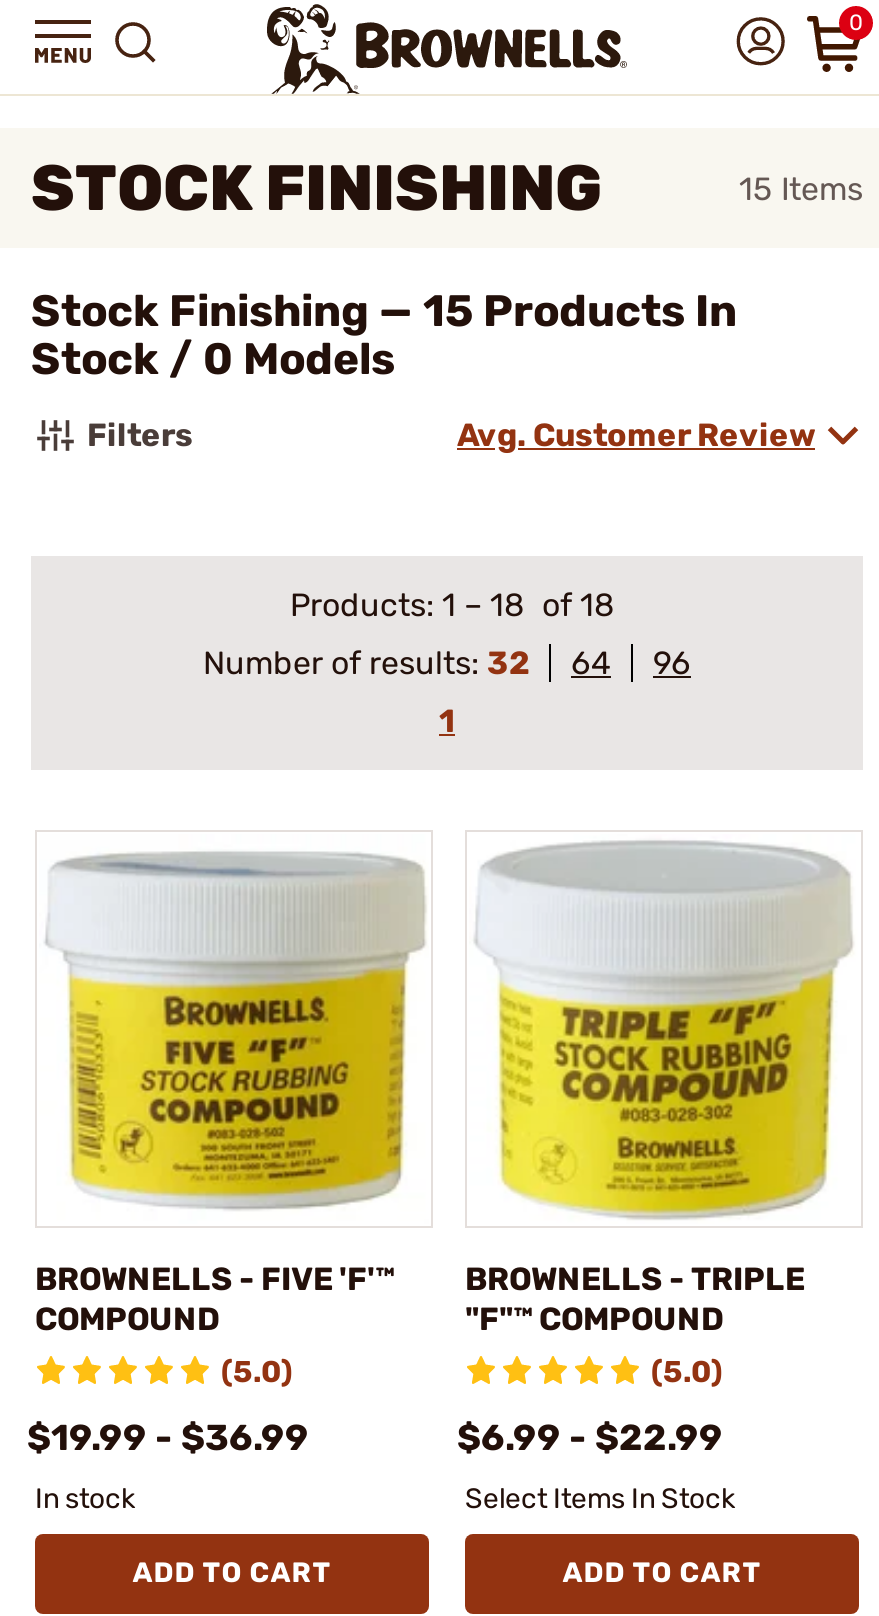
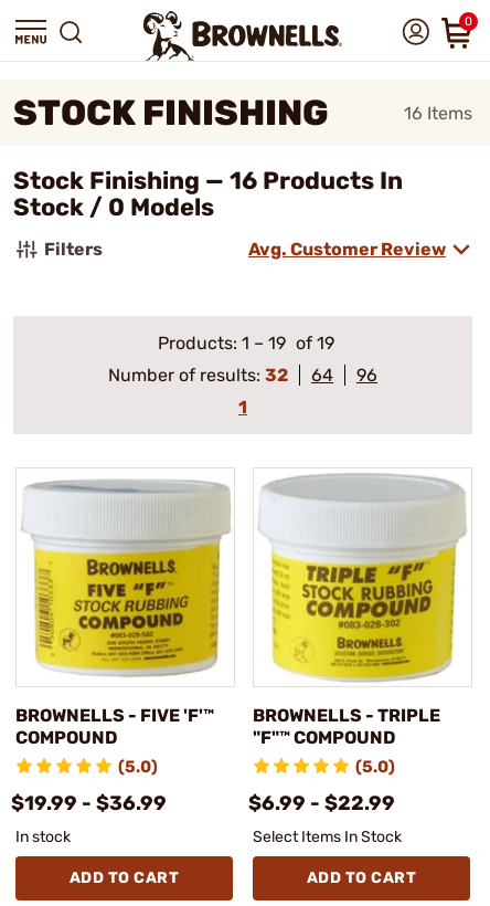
[739,169,863,207] 15 Items -> [404,102,472,123] 16 Items
[31,284,737,338] Stock Finishing — 15 Products In -> [13,166,403,196] Stock Finishing — 16 Products In
[290,586,614,624] Products: 1 – 18 of 18 -> [157,333,334,354] Products: 1 – 19 of 19

